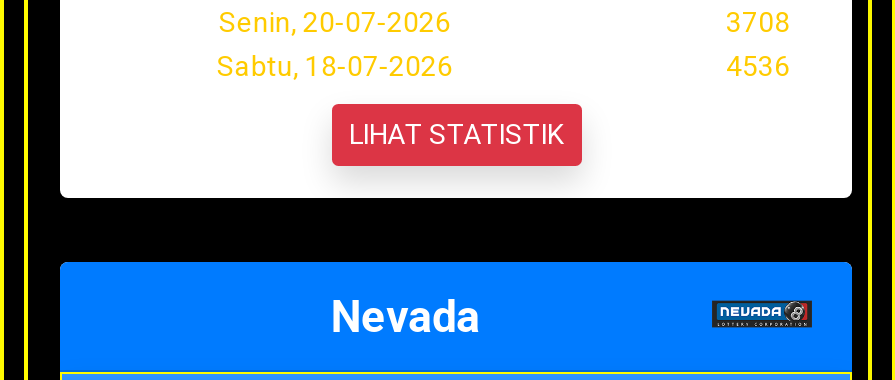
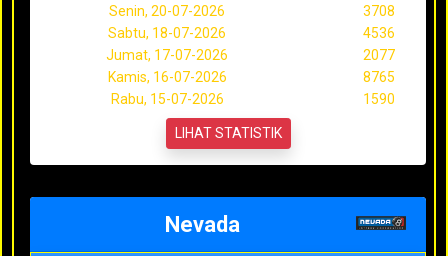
none -> [106,47,395,107] Jumat, 17-07-2026 | 2077 | Kamis, 16-07-2026 | 8765 | Rabu, 15-07-2026 | 1590

